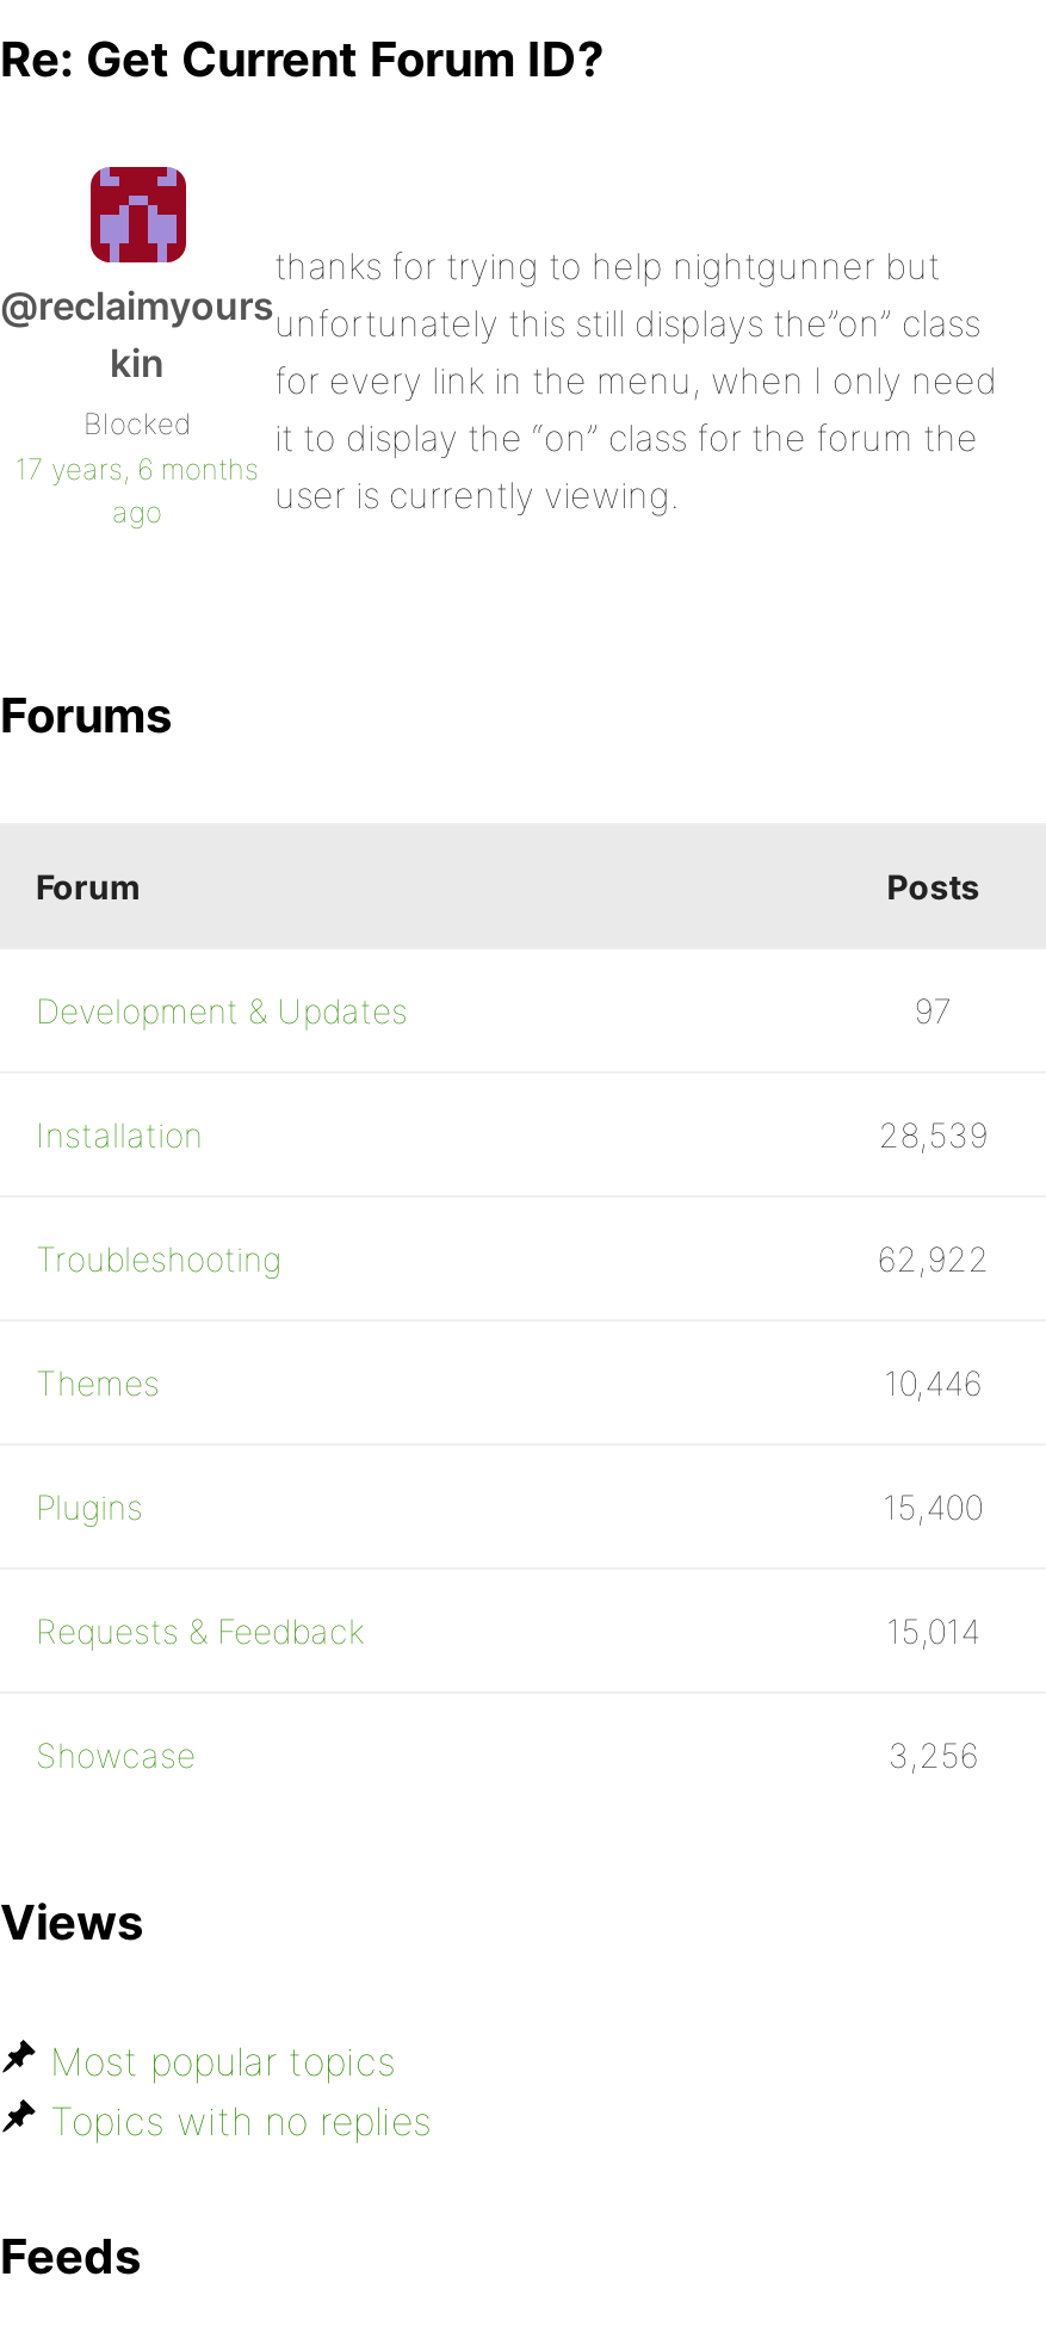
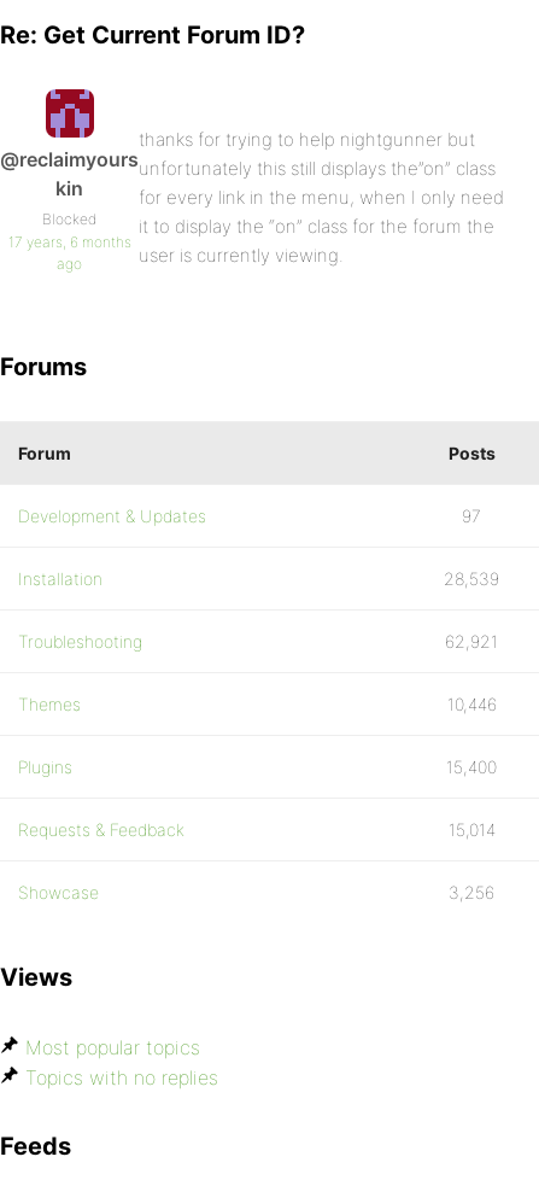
[877,1238,989,1279] 62,922 -> [445,631,498,652] 62,921

